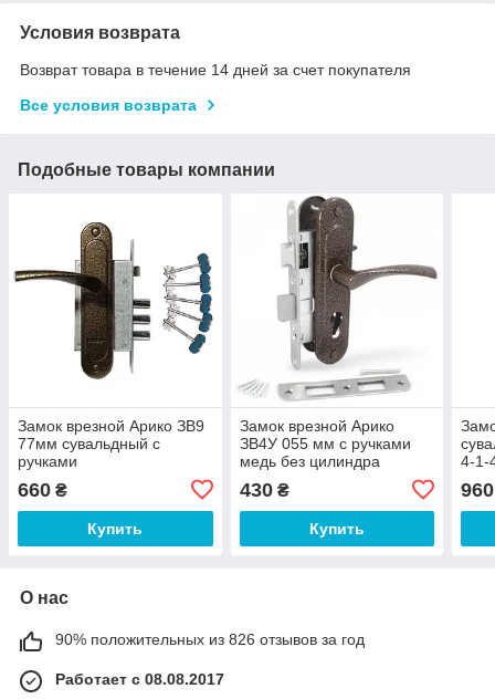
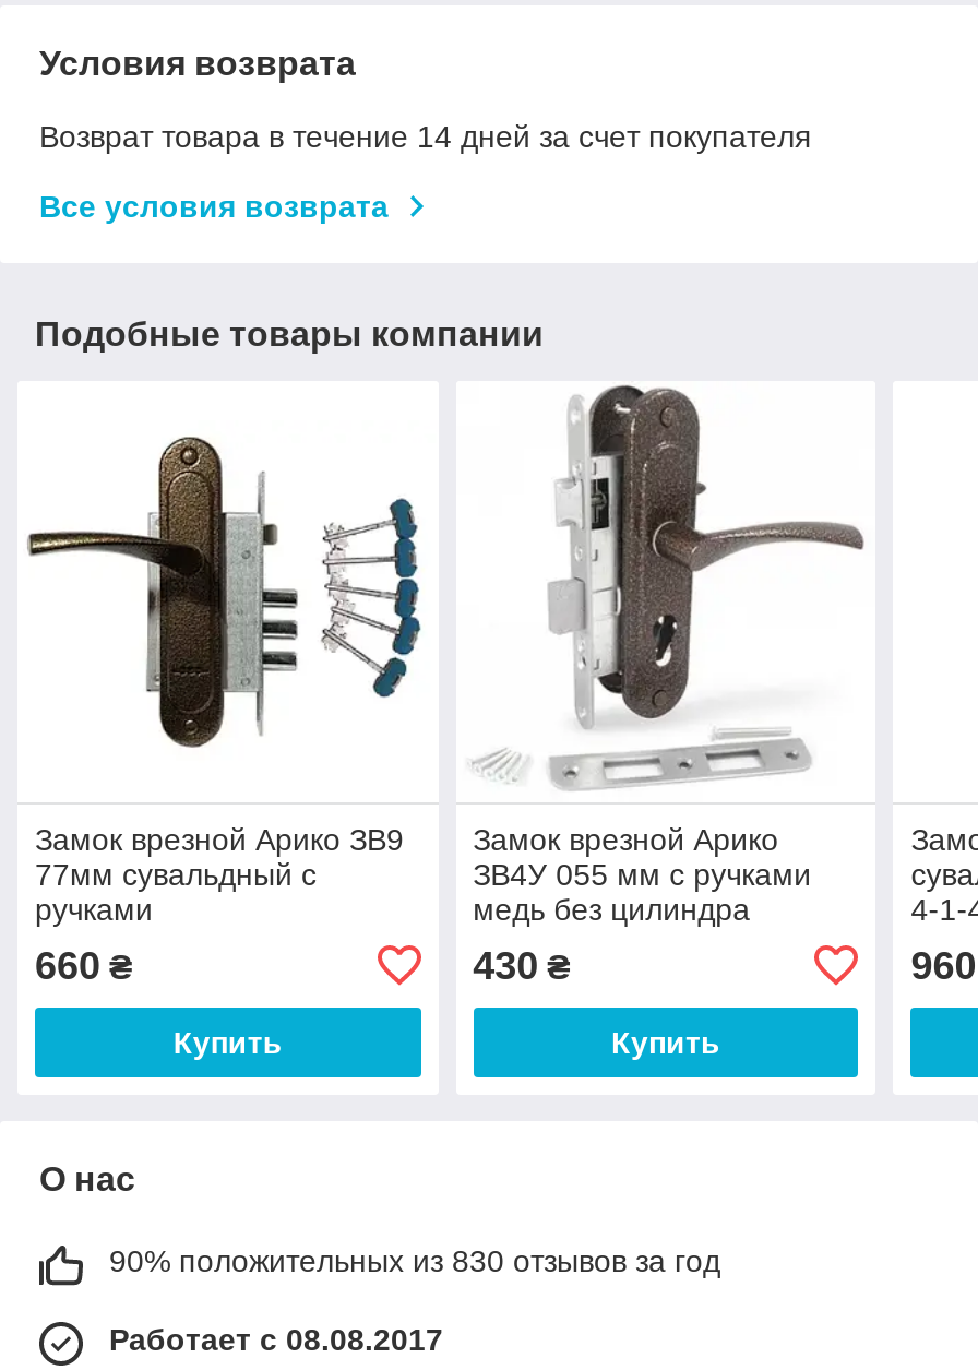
[55,630,365,648] 90% положительных из 826 отзывов за год -> [109,1243,720,1278] 90% положительных из 830 отзывов за год

